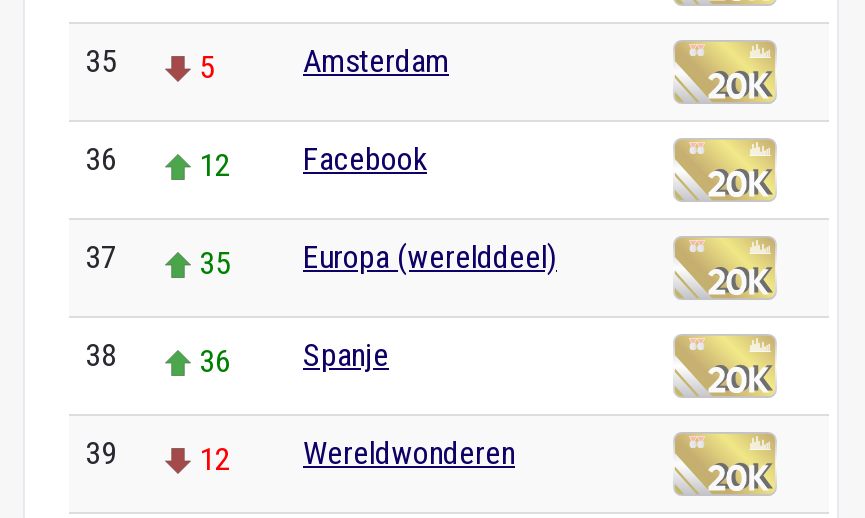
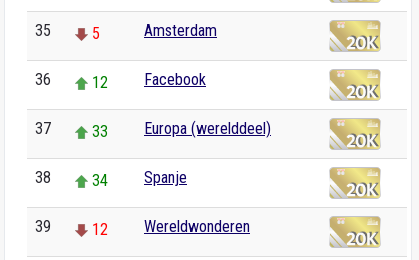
[85,238,557,282] 37 35 Europa (werelddeel) -> [35,119,271,141] 37 33 Europa (werelddeel)
[85,336,389,380] 38 36 Spanje -> [35,168,187,190] 38 34 Spanje

